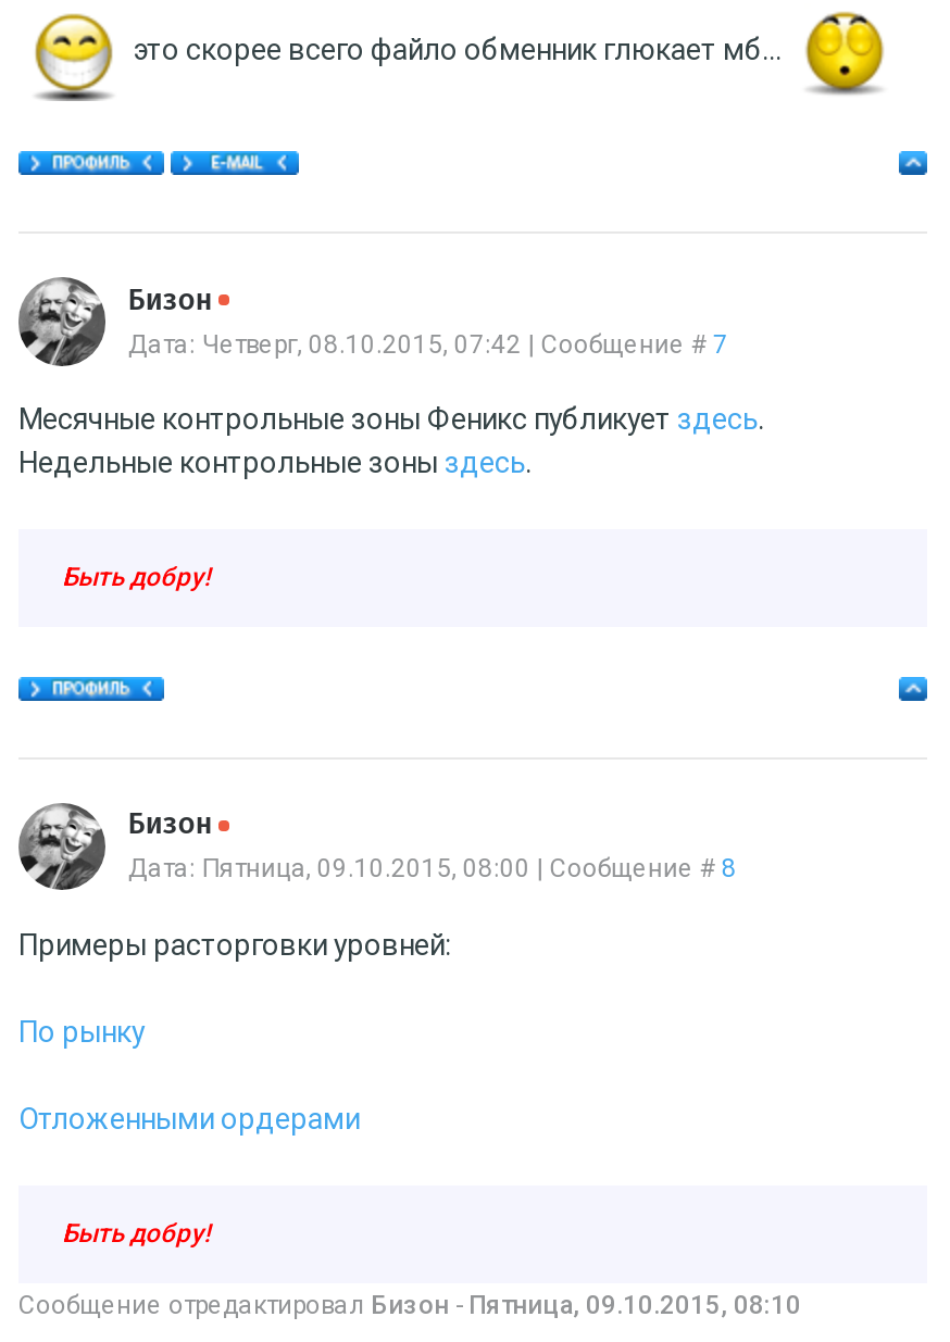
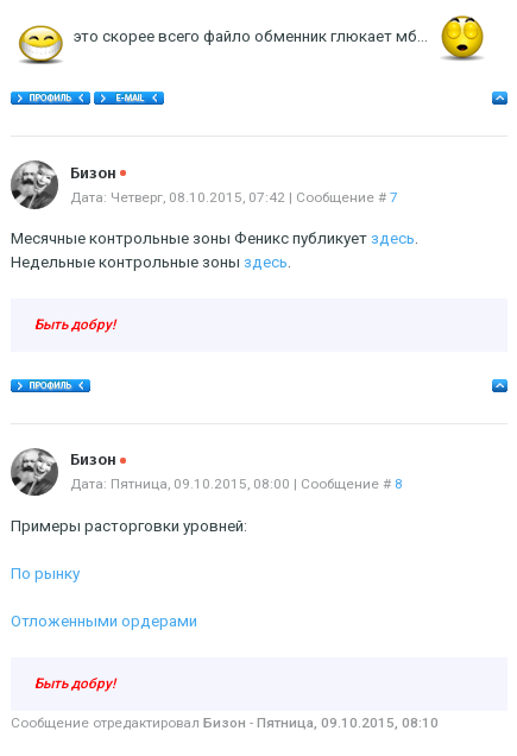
[34,12,114,97] [image] -> [18,17,64,62] [image]

